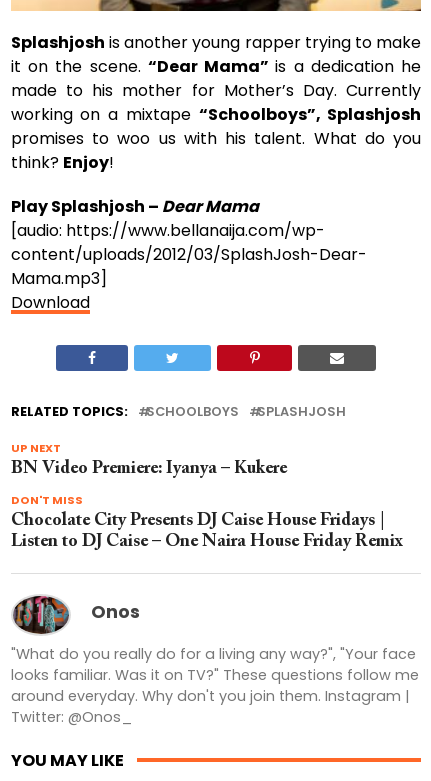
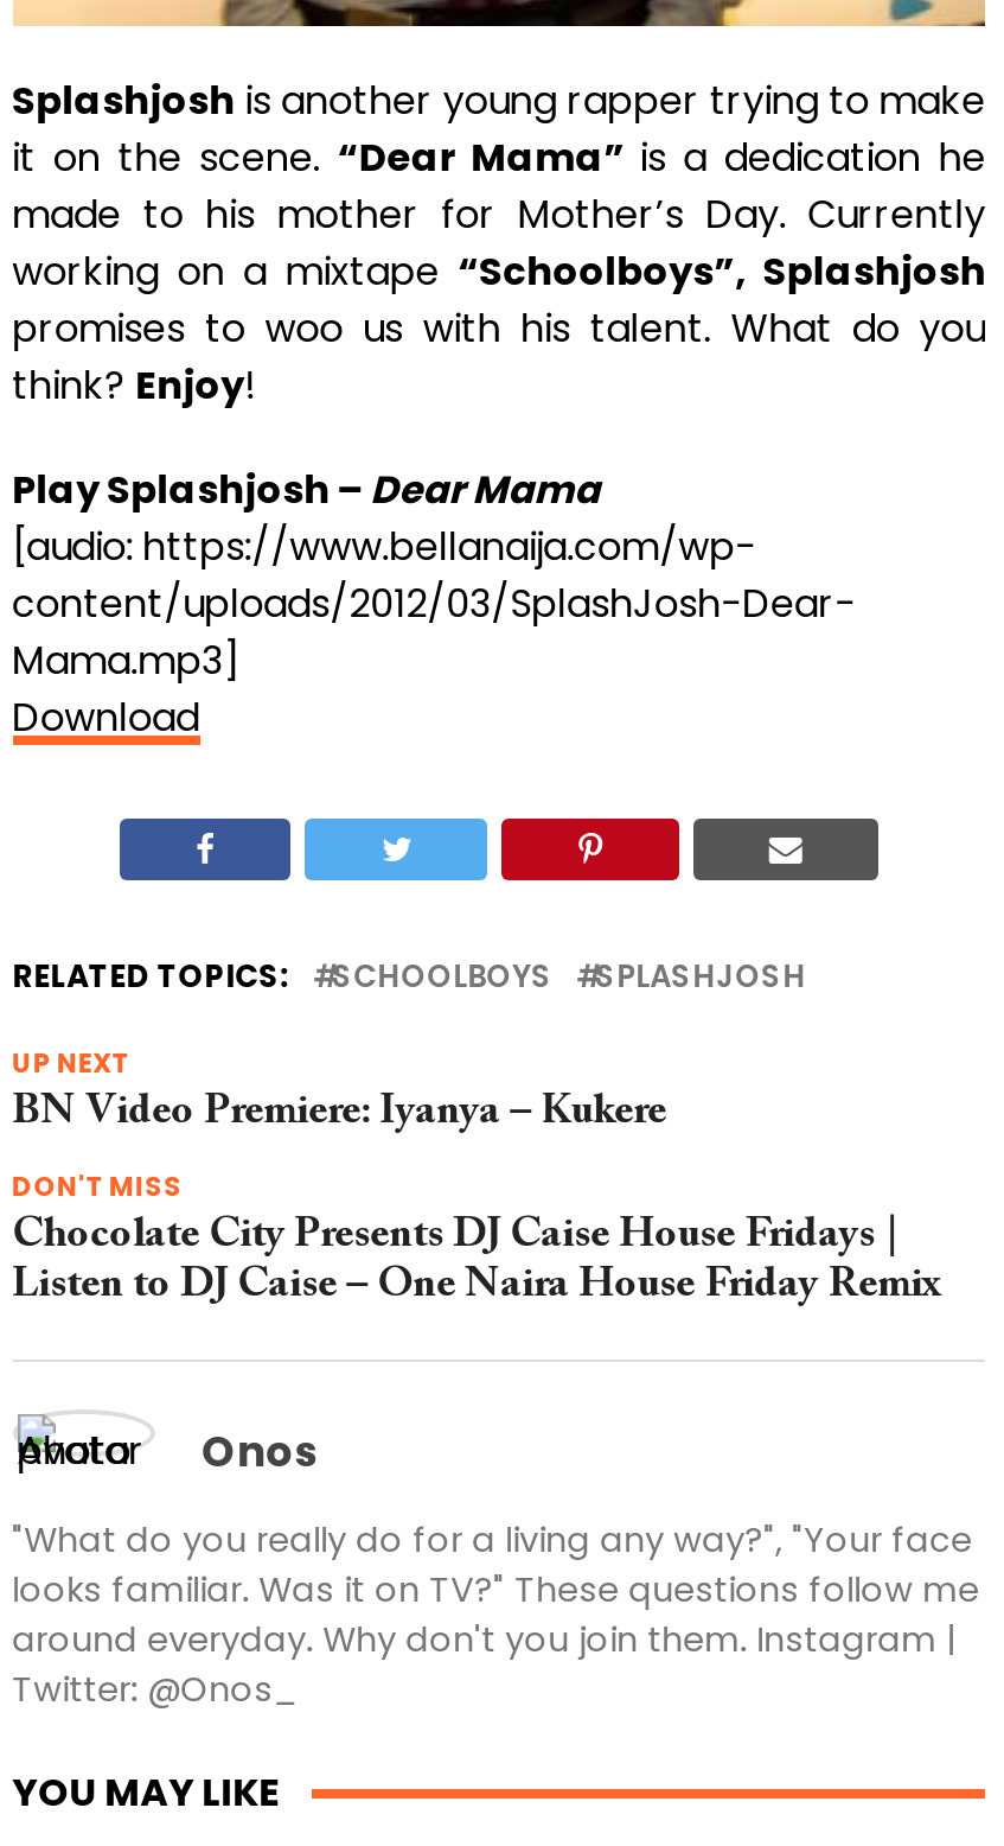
[14,595,71,636] [image] -> [18,1412,151,1497] [image]

